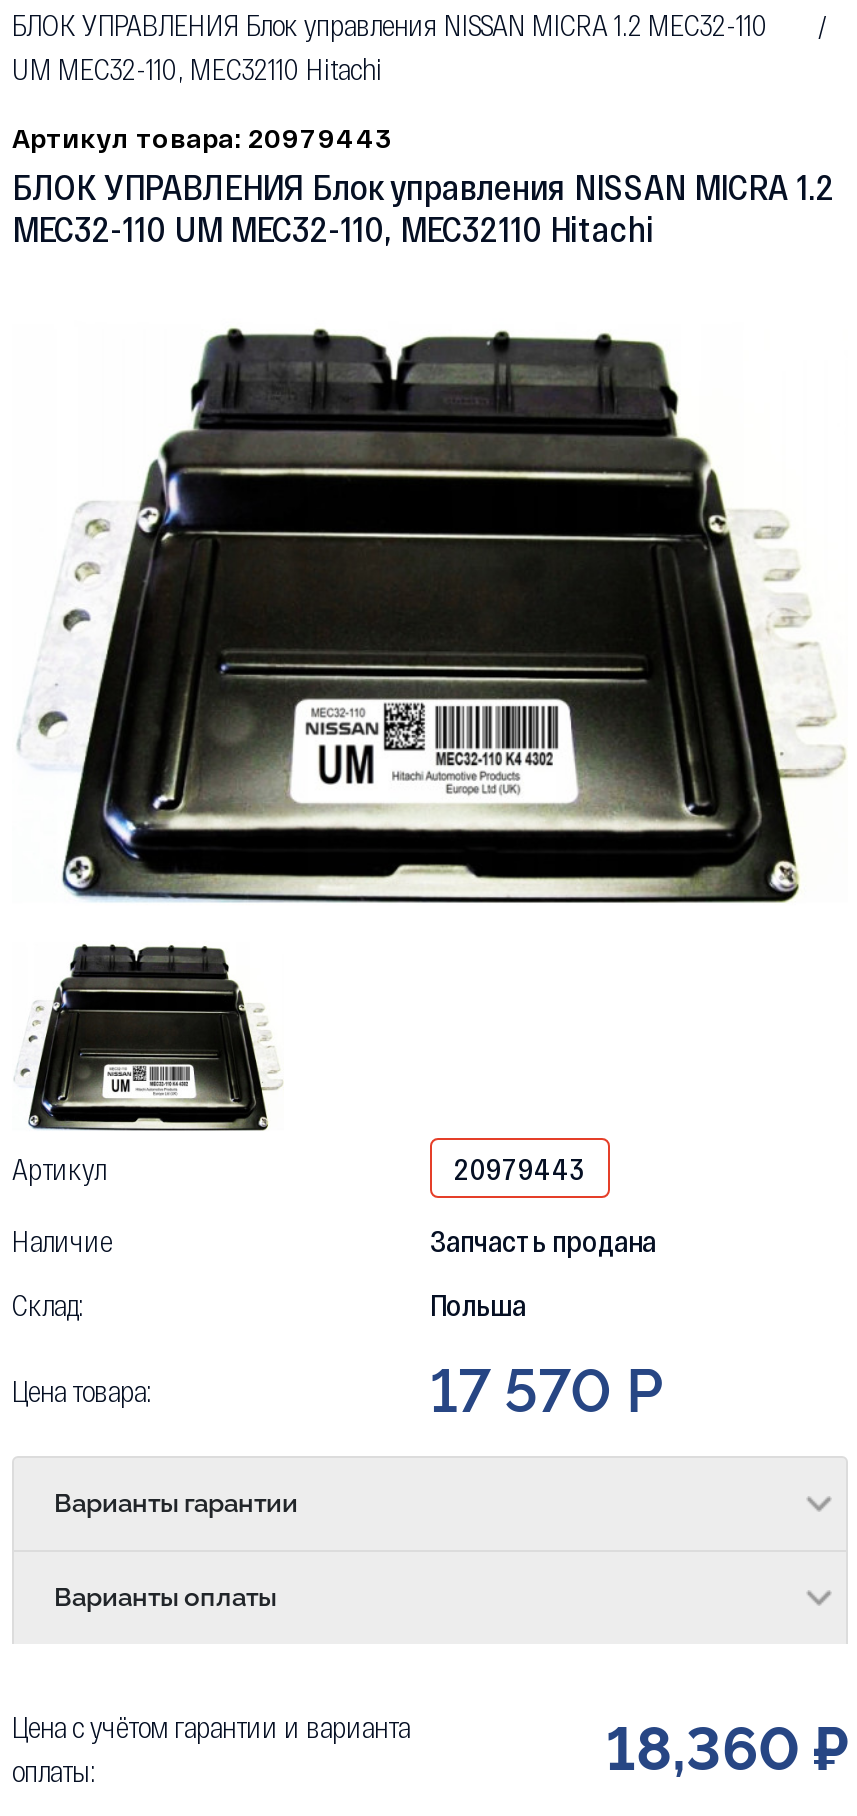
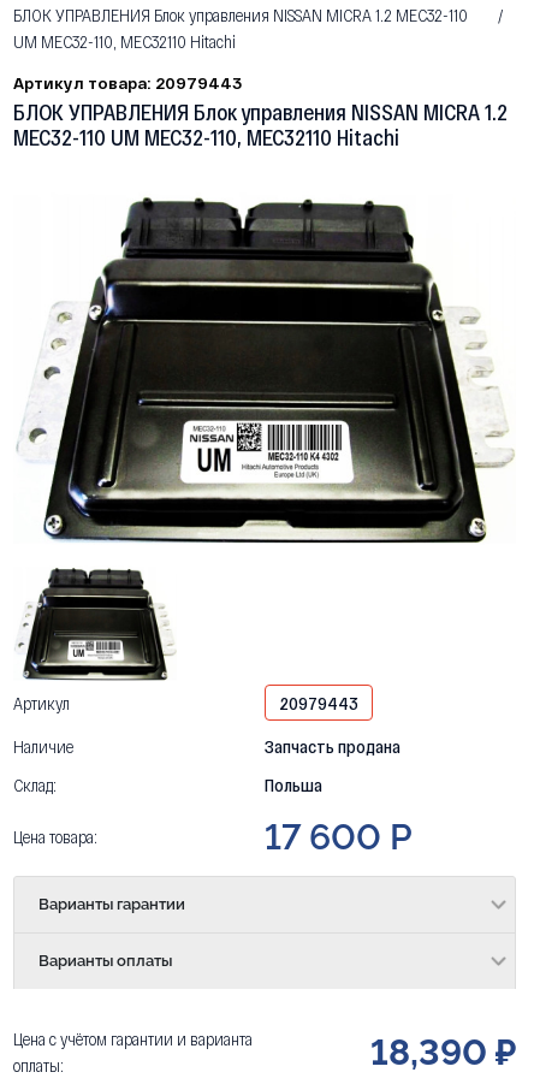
[430,1355,664,1425] 17 570 Р -> [265,815,413,857] 17 600 Р
[606,1713,848,1783] 18,360 ₽ -> [370,1030,516,1073] 18,390 ₽

